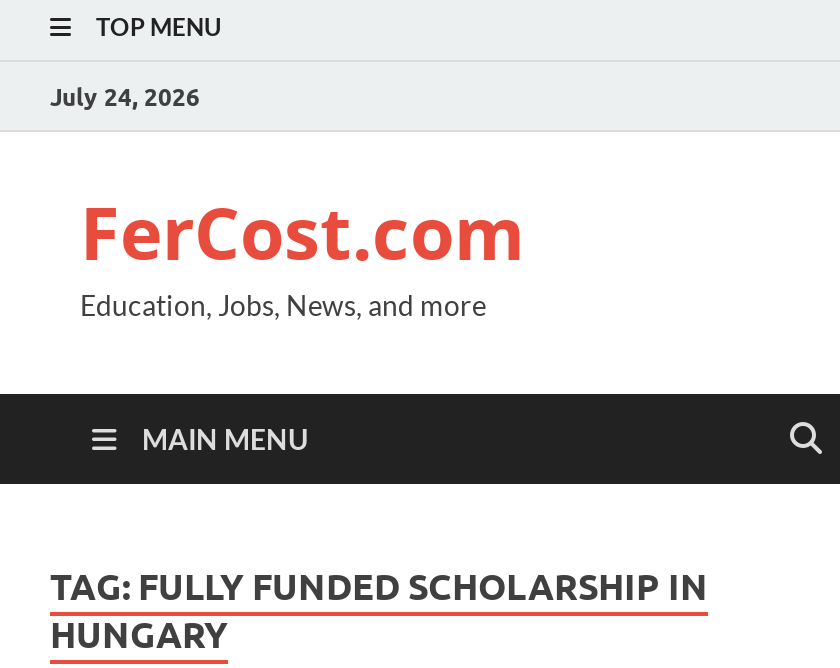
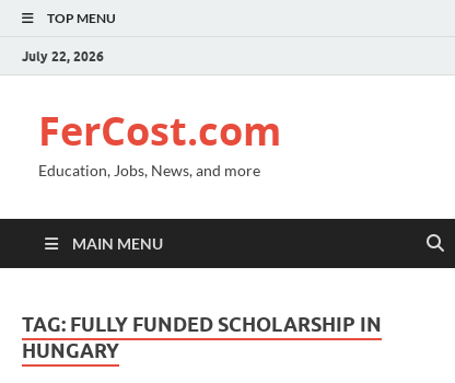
[50,81,200,111] July 24, 2026 -> [22,48,104,64] July 22, 2026

